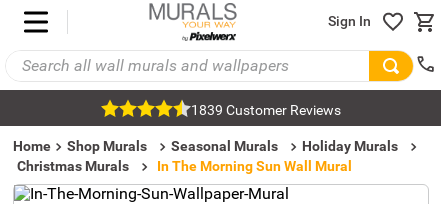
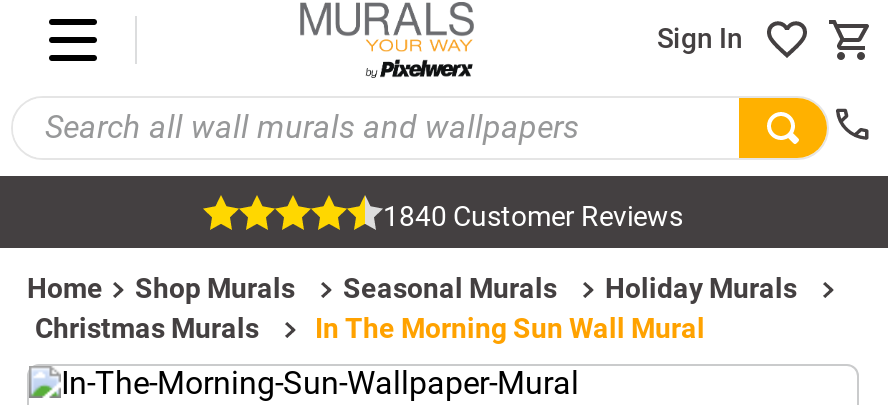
[191,102,341,118] 1839 Customer Reviews -> [383,200,683,232] 1840 Customer Reviews

